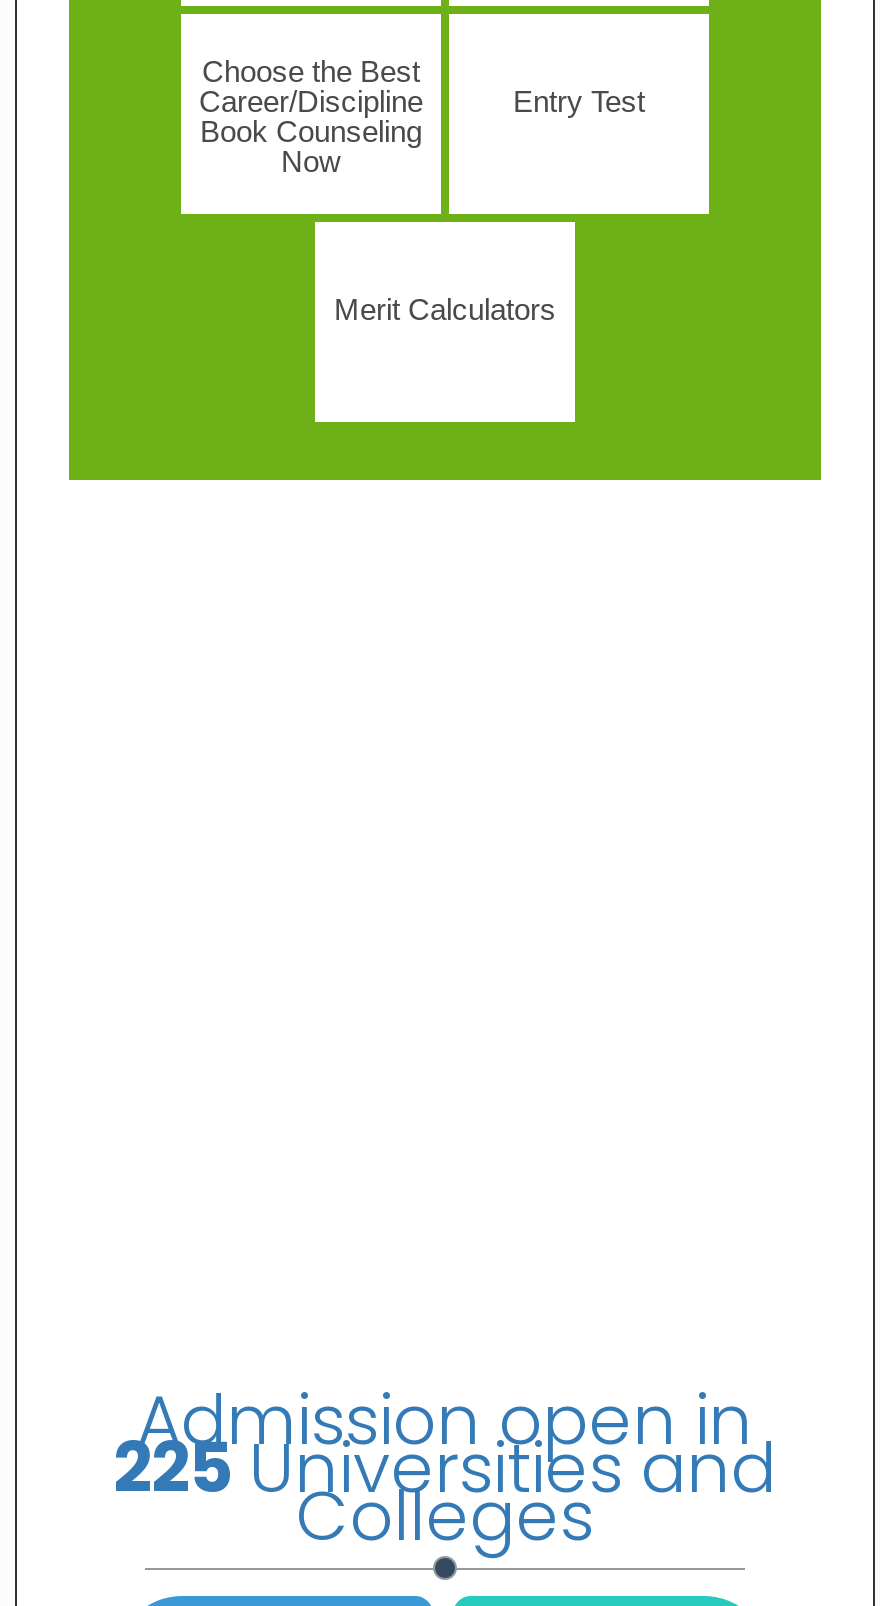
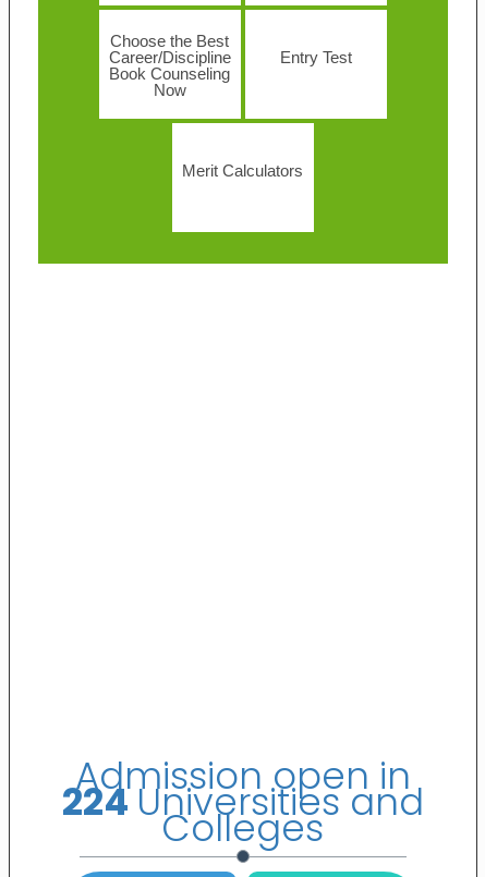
[113,1420,777,1516] 225Universities and -> [62,776,424,828] 224Universities and

